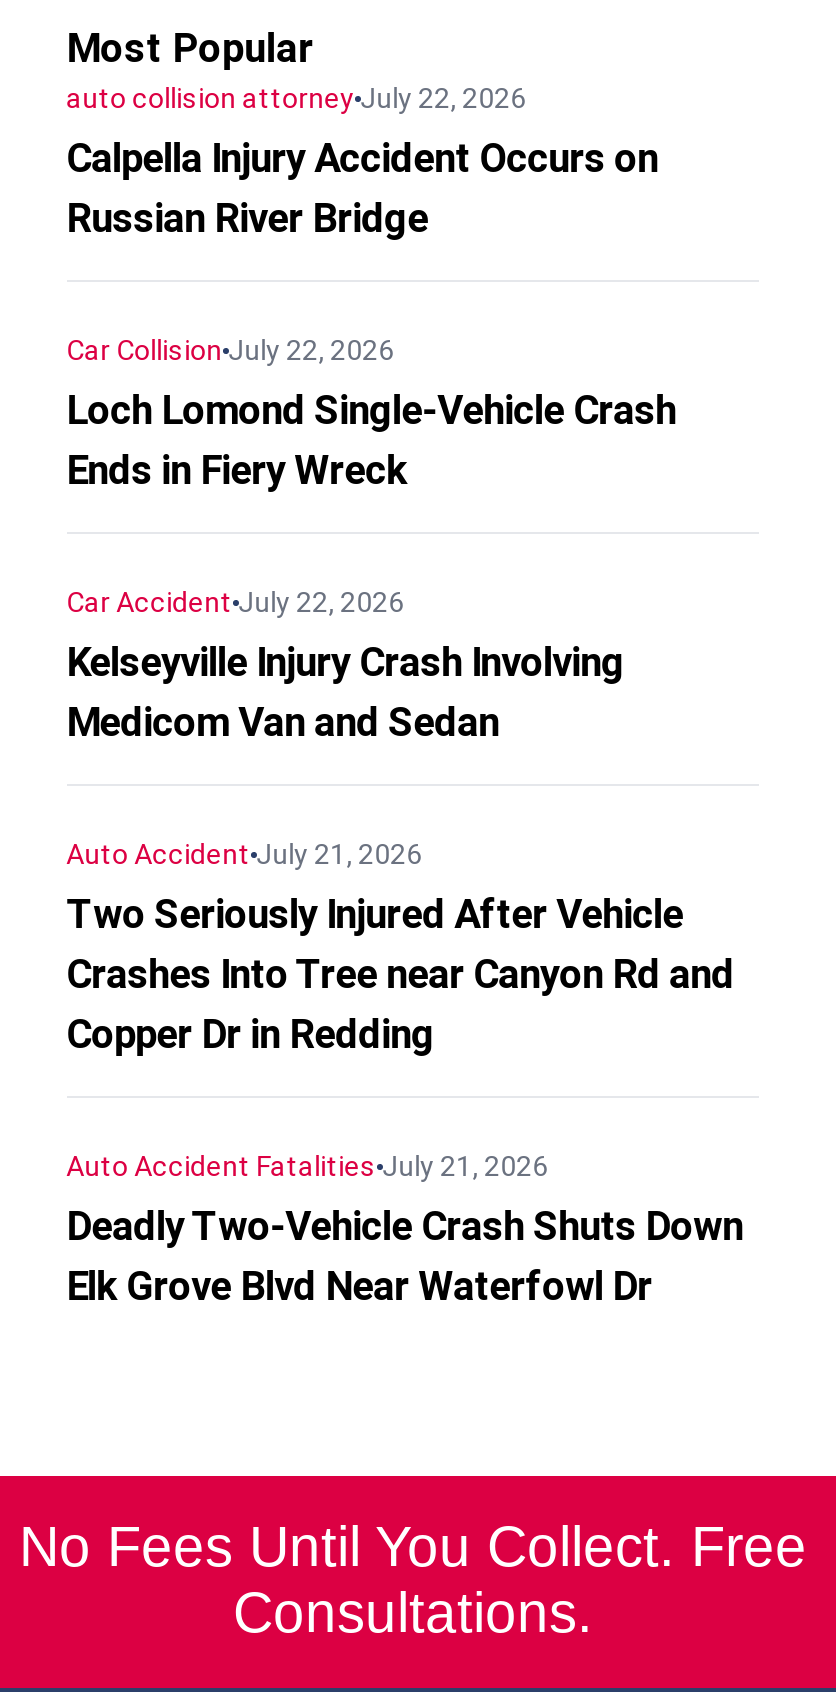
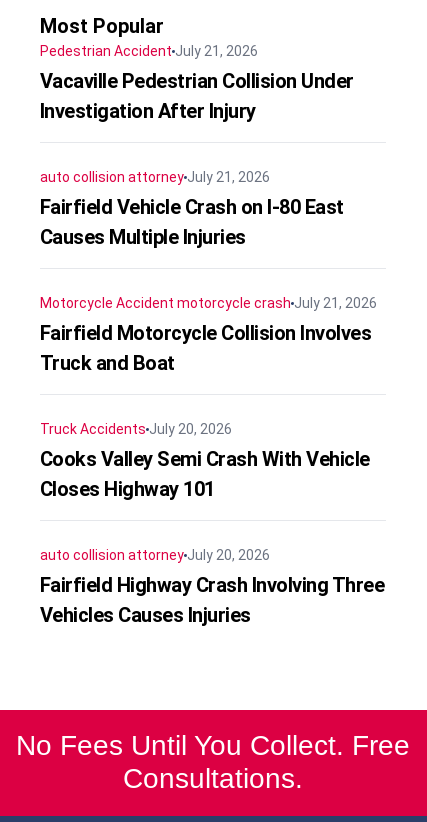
[66,82,658,242] auto collision attorney July 22, 2026 | Calpella Injury Accident Occurs on | Russian River Bridge -> [40,43,354,123] Pedestrian Accident July 21, 2026 | Vacaville Pedestrian Collision Under | Investigation After Injury
[66,334,676,494] Car Collision July 22, 2026 | Loch Lomond Single-Vehicle Crash | Ends in Fiery Wreck -> [40,169,344,249] auto collision attorney July 21, 2026 | Fairfield Vehicle Crash on I-80 East | Causes Multiple Injuries
[66,586,624,746] Car Accident July 22, 2026 | Kelseyville Injury Crash Involving | Medicom Van and Sedan -> [40,295,377,375] Motorcycle Accident motorcycle crash July 21, 2026 | Fairfield Motorcycle Collision Involves | Truck and Boat
[66,838,734,1058] Auto Accident July 21, 2026 | Two Seriously Injured After Vehicle | Crashes Into Tree near Canyon Rd and | Copper Dr in Redding -> [40,421,370,501] Truck Accidents July 20, 2026 | Cooks Valley Semi Crash With Vehicle | Closes Highway 101
[66,1150,743,1310] Auto Accident Fatalities July 21, 2026 | Deadly Two-Vehicle Crash Shuts Down | Elk Grove Blvd Near Waterfowl Dr -> [40,547,384,627] auto collision attorney July 20, 2026 | Fairfield Highway Crash Involving Three | Vehicles Causes Injuries

